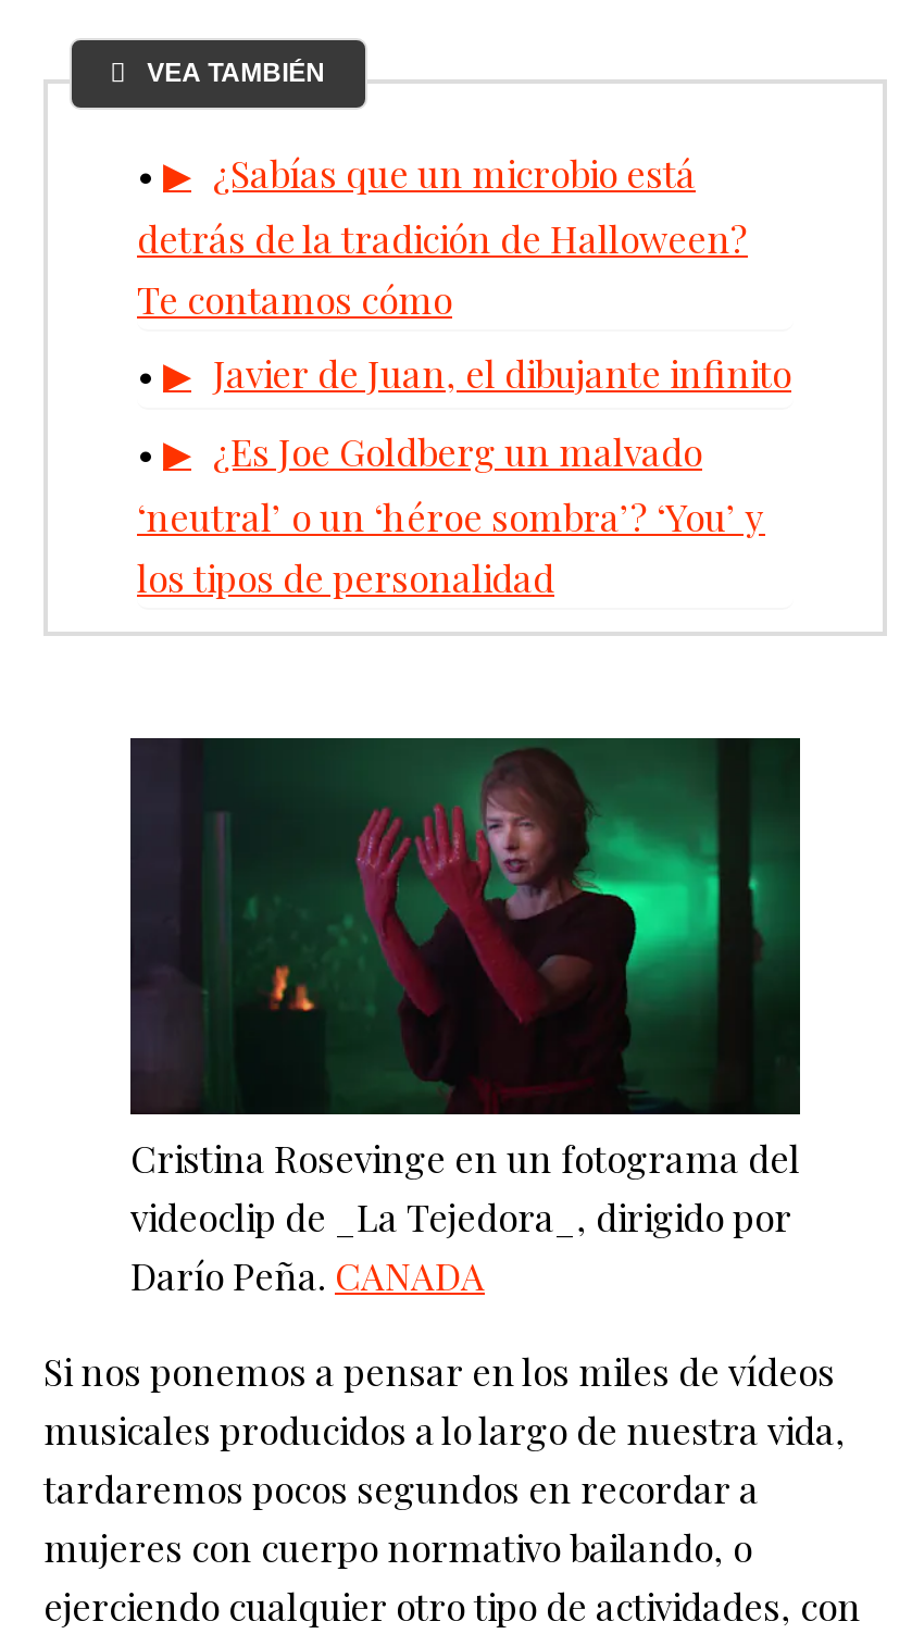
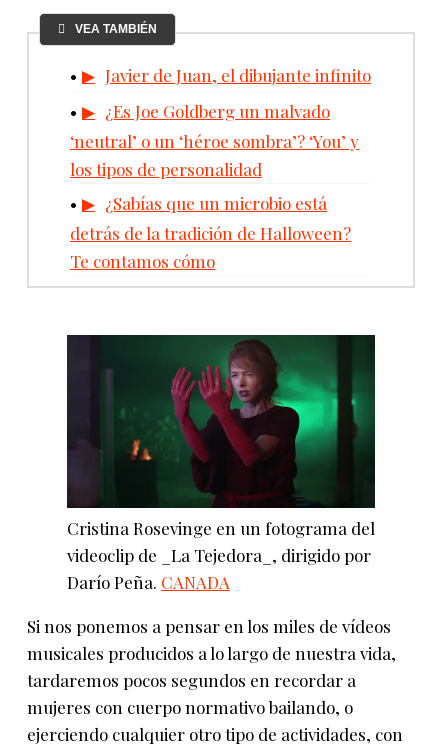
moved [137,149,748,323] -> [70,192,351,272]: ¿Sabías que un microbio está | detrás de la tradición de Halloween? | Te contamos cómo
moved [137,349,791,601] -> [70,64,371,180]: Javier de Juan, el dibujante infinito | ¿Es Joe Goldberg un malvado | ‘neutral’ o un ‘héroe sombra’? ‘You’ y | los tipos de personalidad

